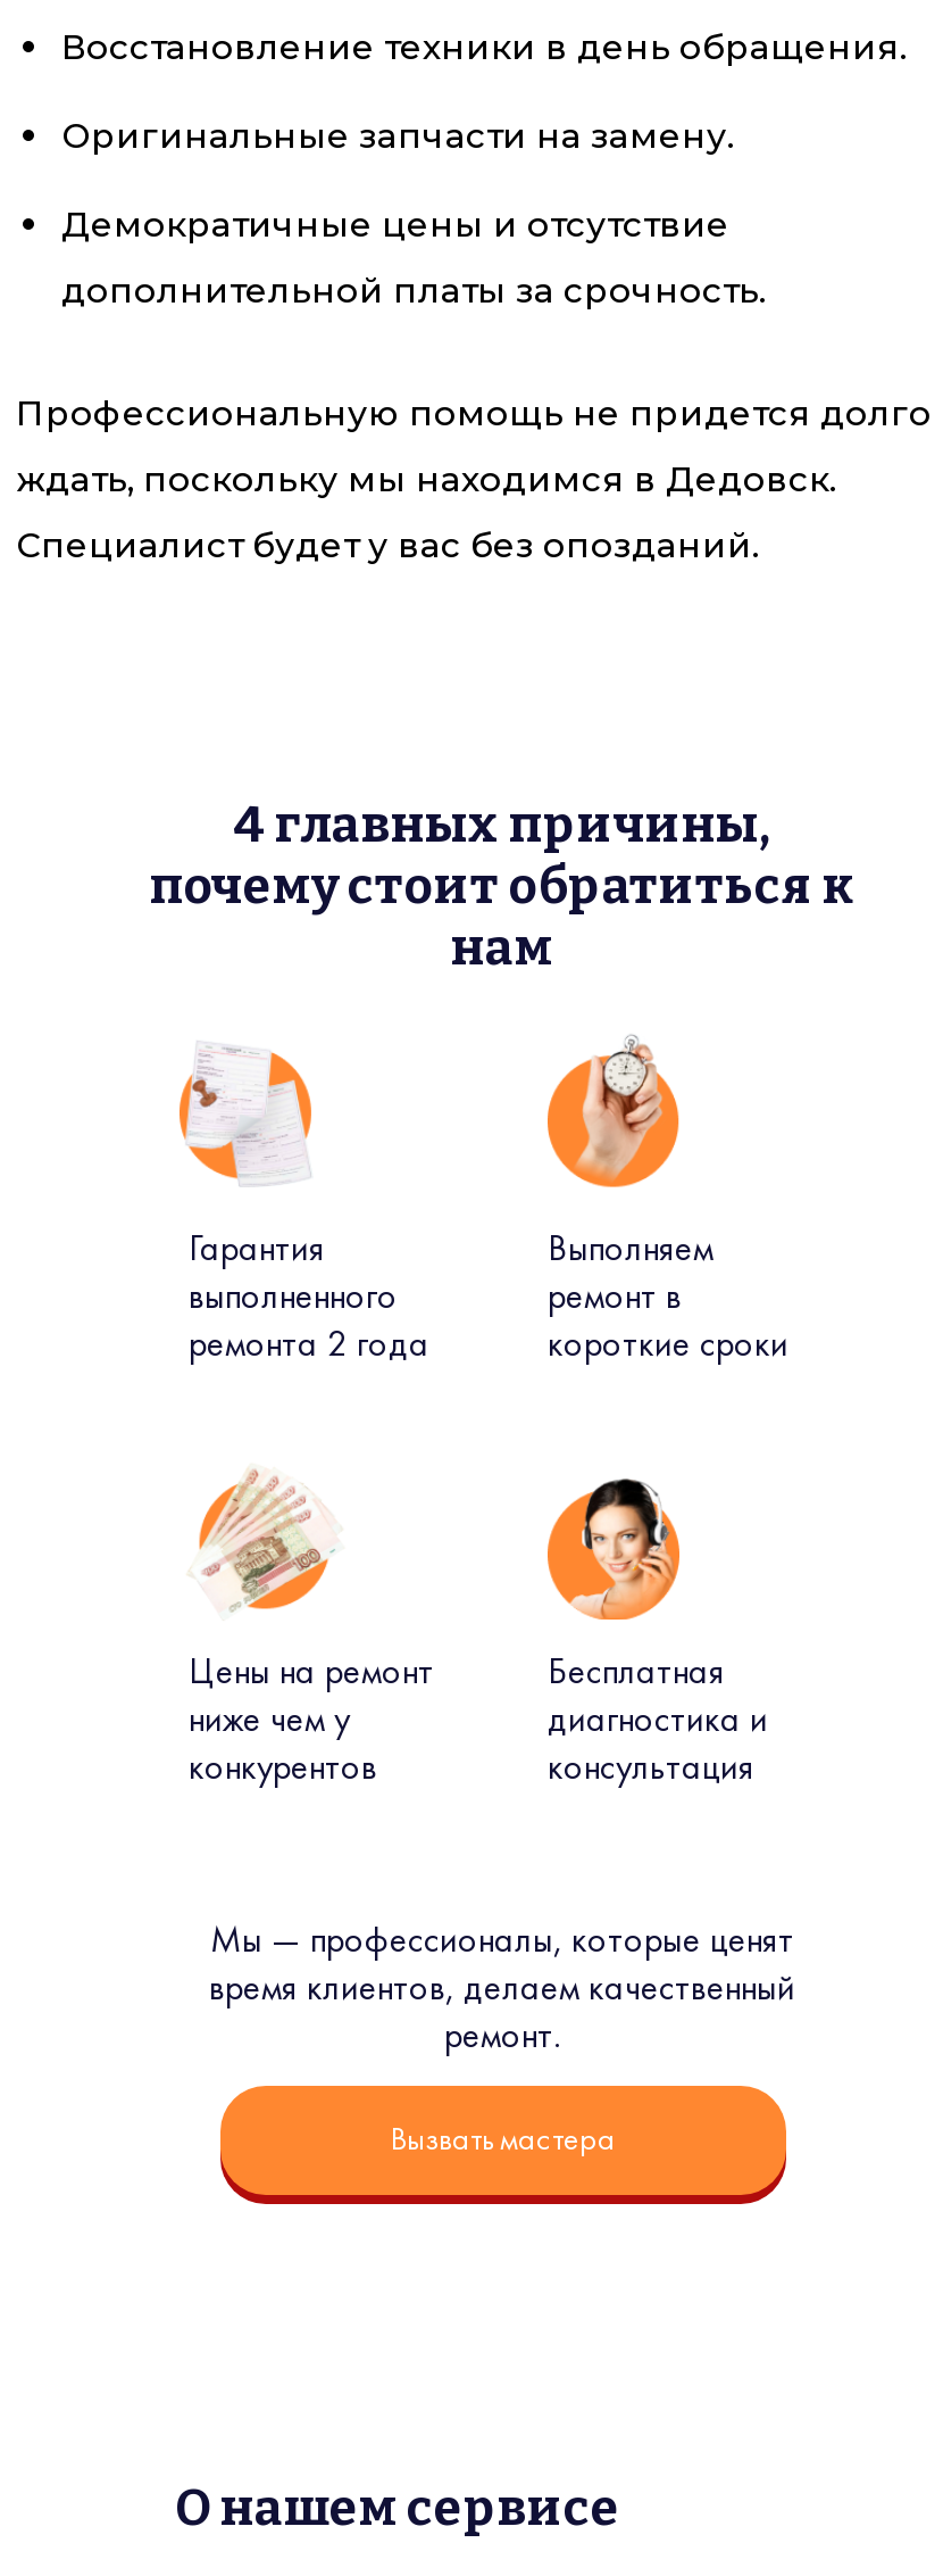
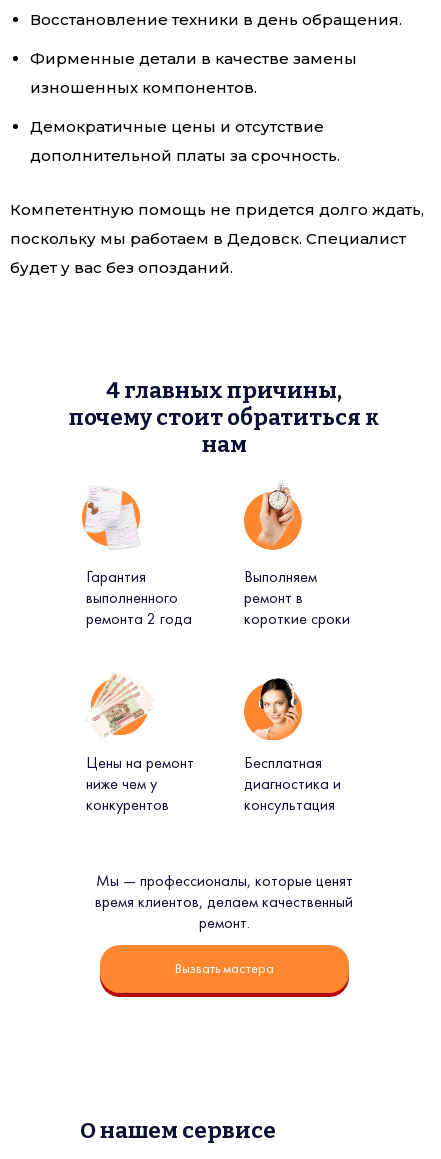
[61,114,734,157] Оригинальные запчасти на замену. -> [30,49,357,97] Фирменные детали в качестве замены | изношенных компонентов.
[16,391,932,434] Профессиональную помощь не придется долго -> [10,200,424,219] Компетентную помощь не придется долго ждать,
[16,457,836,500] ждать, поскольку мы находимся в Дедовск. -> [10,229,406,248] поскольку мы работаем в Дедовск. Специалист
[16,523,759,566] Специалист будет у вас без опозданий. -> [10,258,233,277] будет у вас без опозданий.

